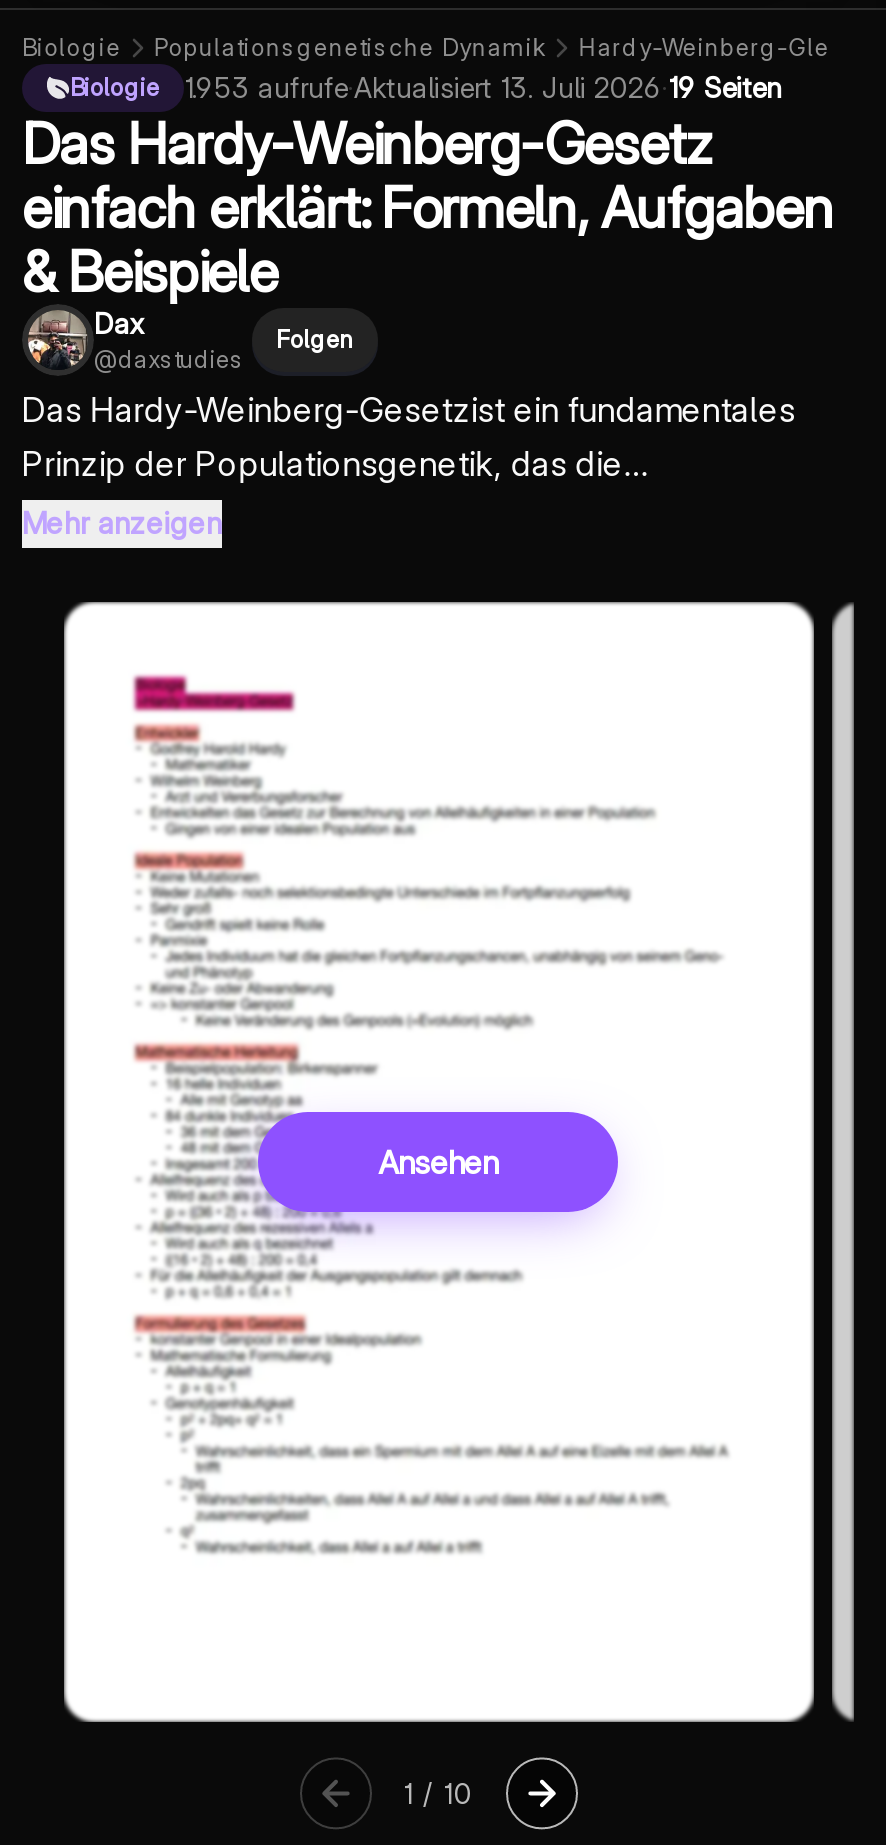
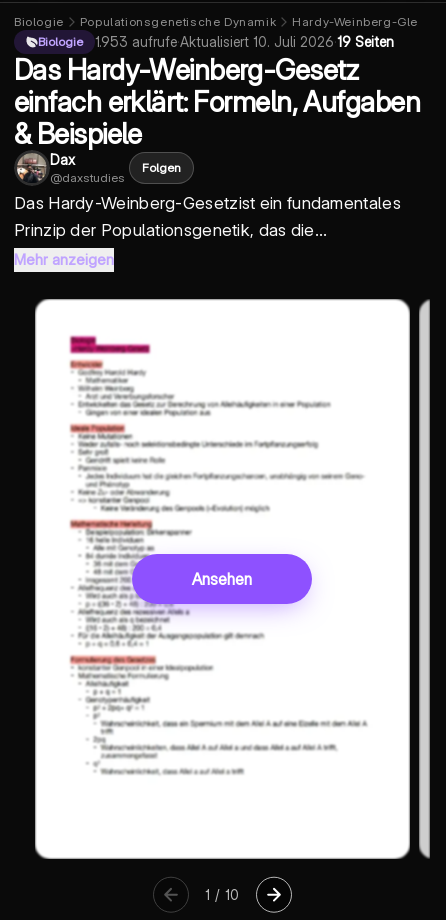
[184,70,782,104] 1.953 aufrufe · Aktualisiert 13. Juli 2026 · 19 Seiten -> [95,33,394,50] 1.953 aufrufe · Aktualisiert 10. Juli 2026 · 19 Seiten

